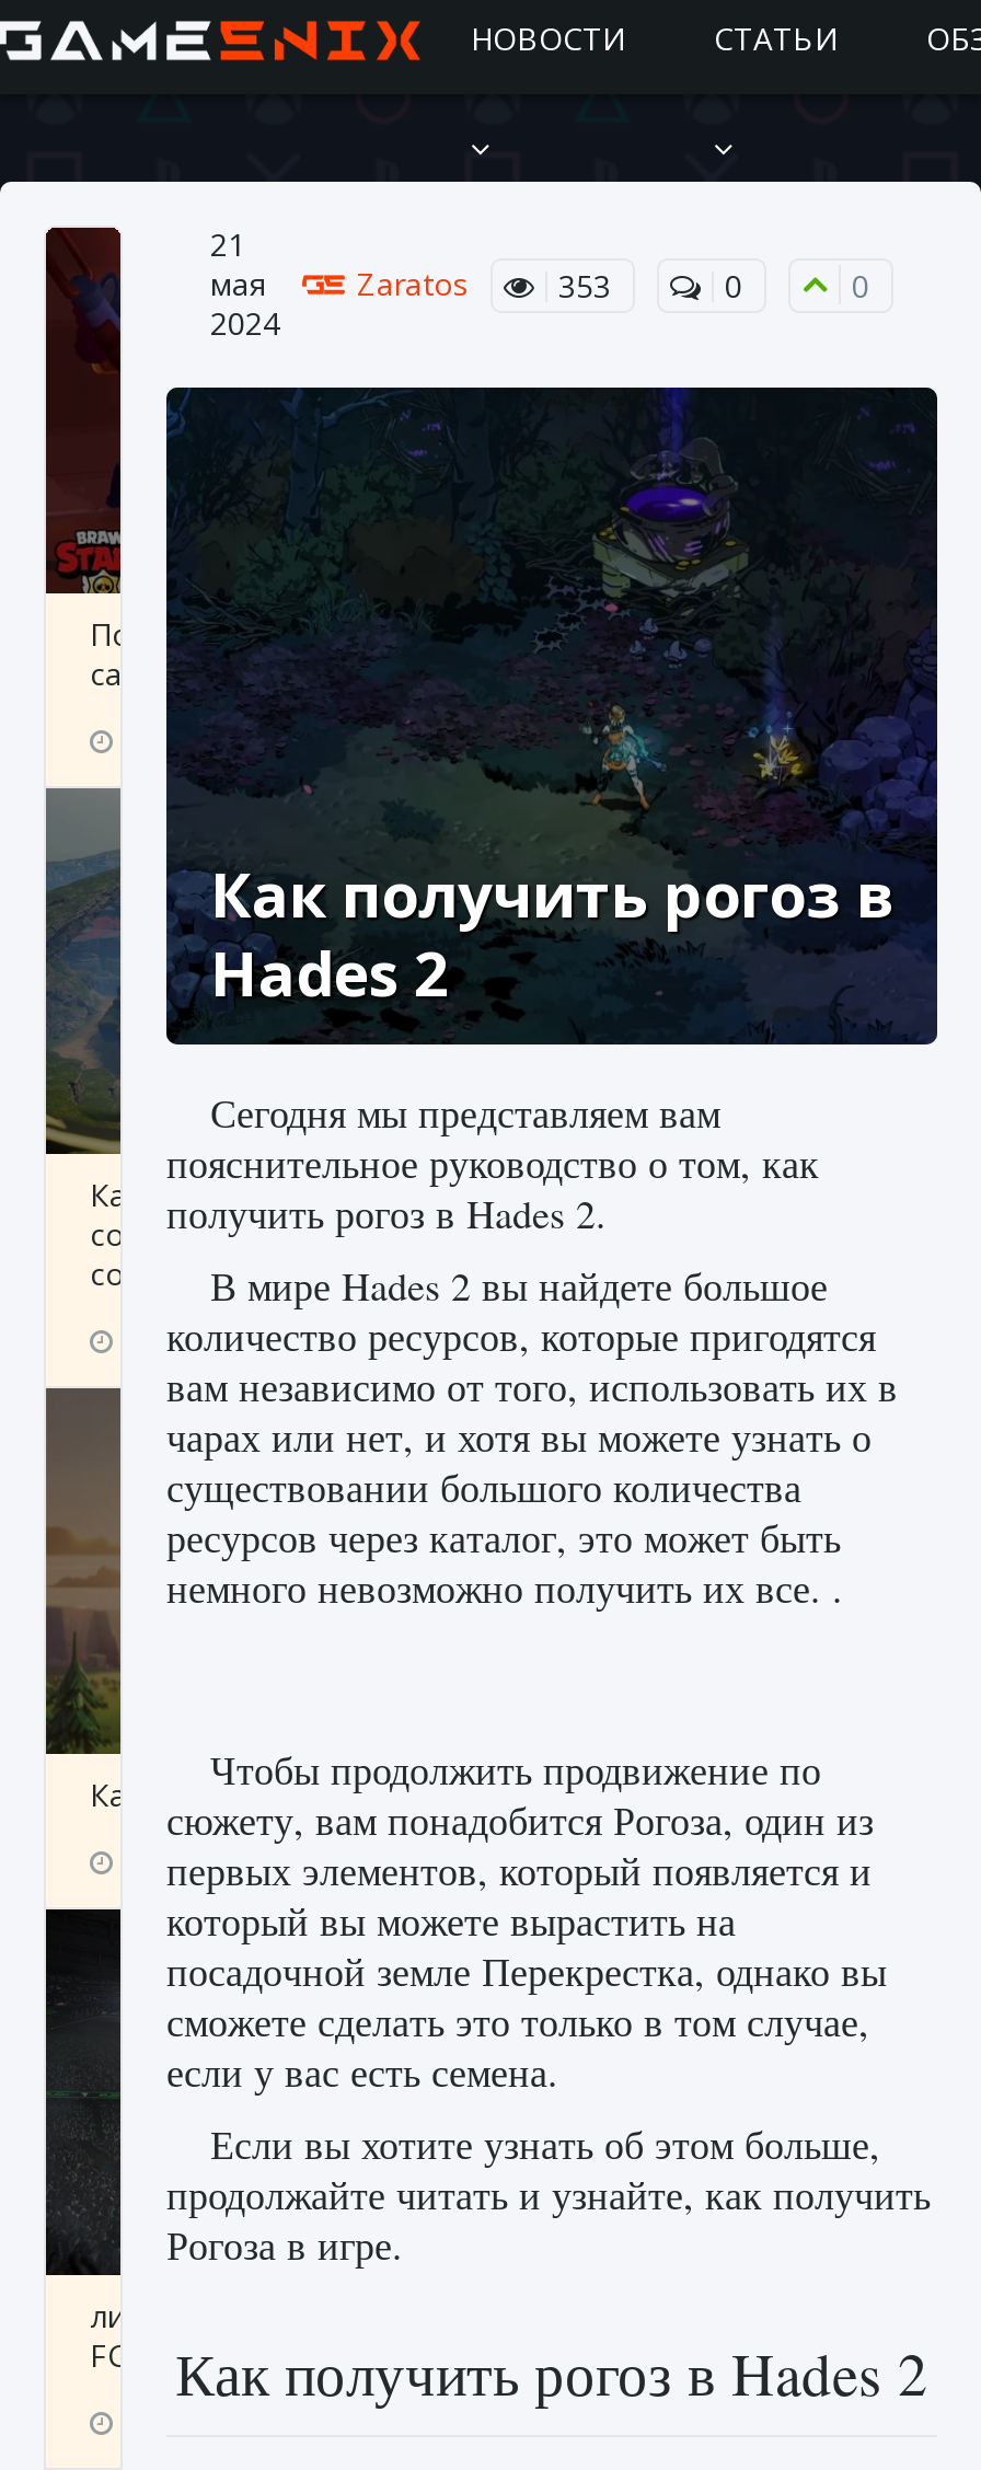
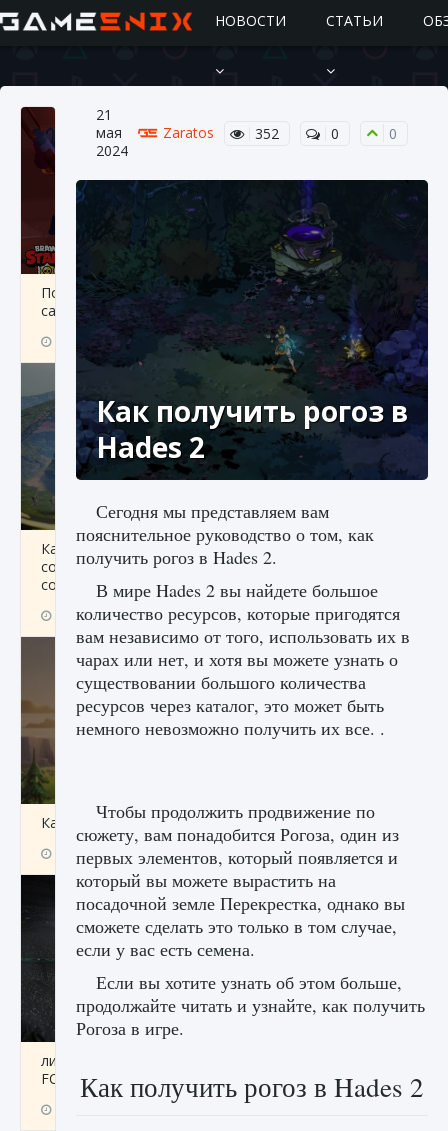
[558,264,611,305] 353 -> [255,123,279,142] 352

